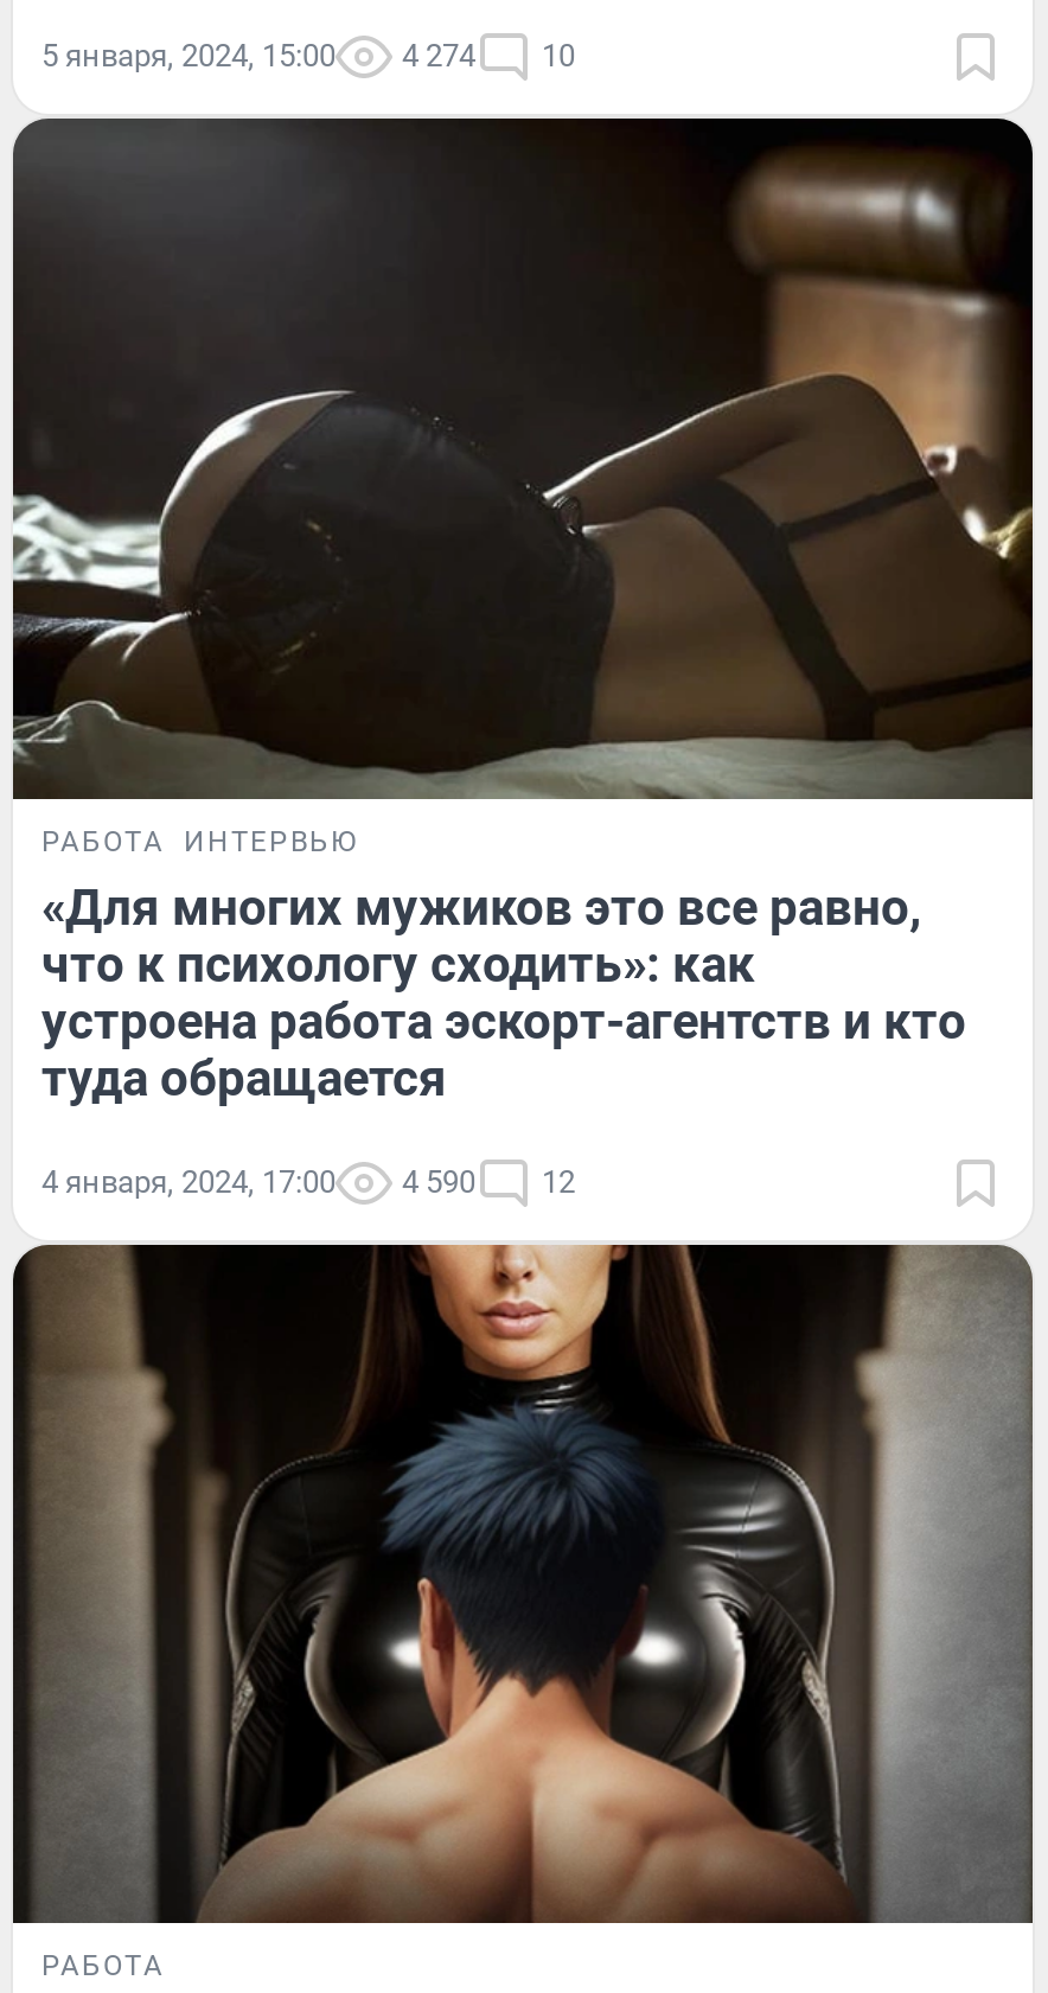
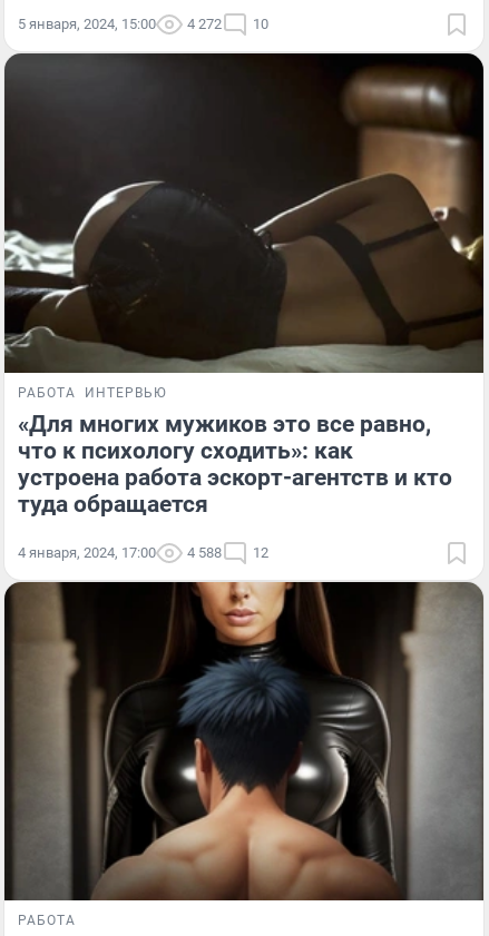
[41,38,575,73] 5 января, 2024, 15:00 4 274 10 -> [18,15,268,32] 5 января, 2024, 15:00 4 272 10
[41,1163,575,1199] 4 января, 2024, 17:00 4 590 12 -> [18,544,268,560] 4 января, 2024, 17:00 4 588 12

